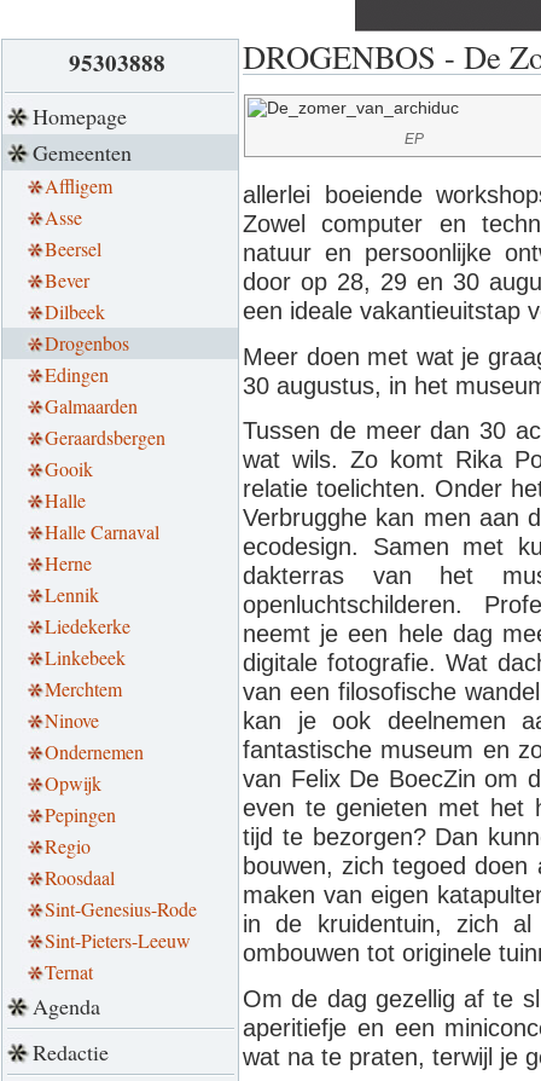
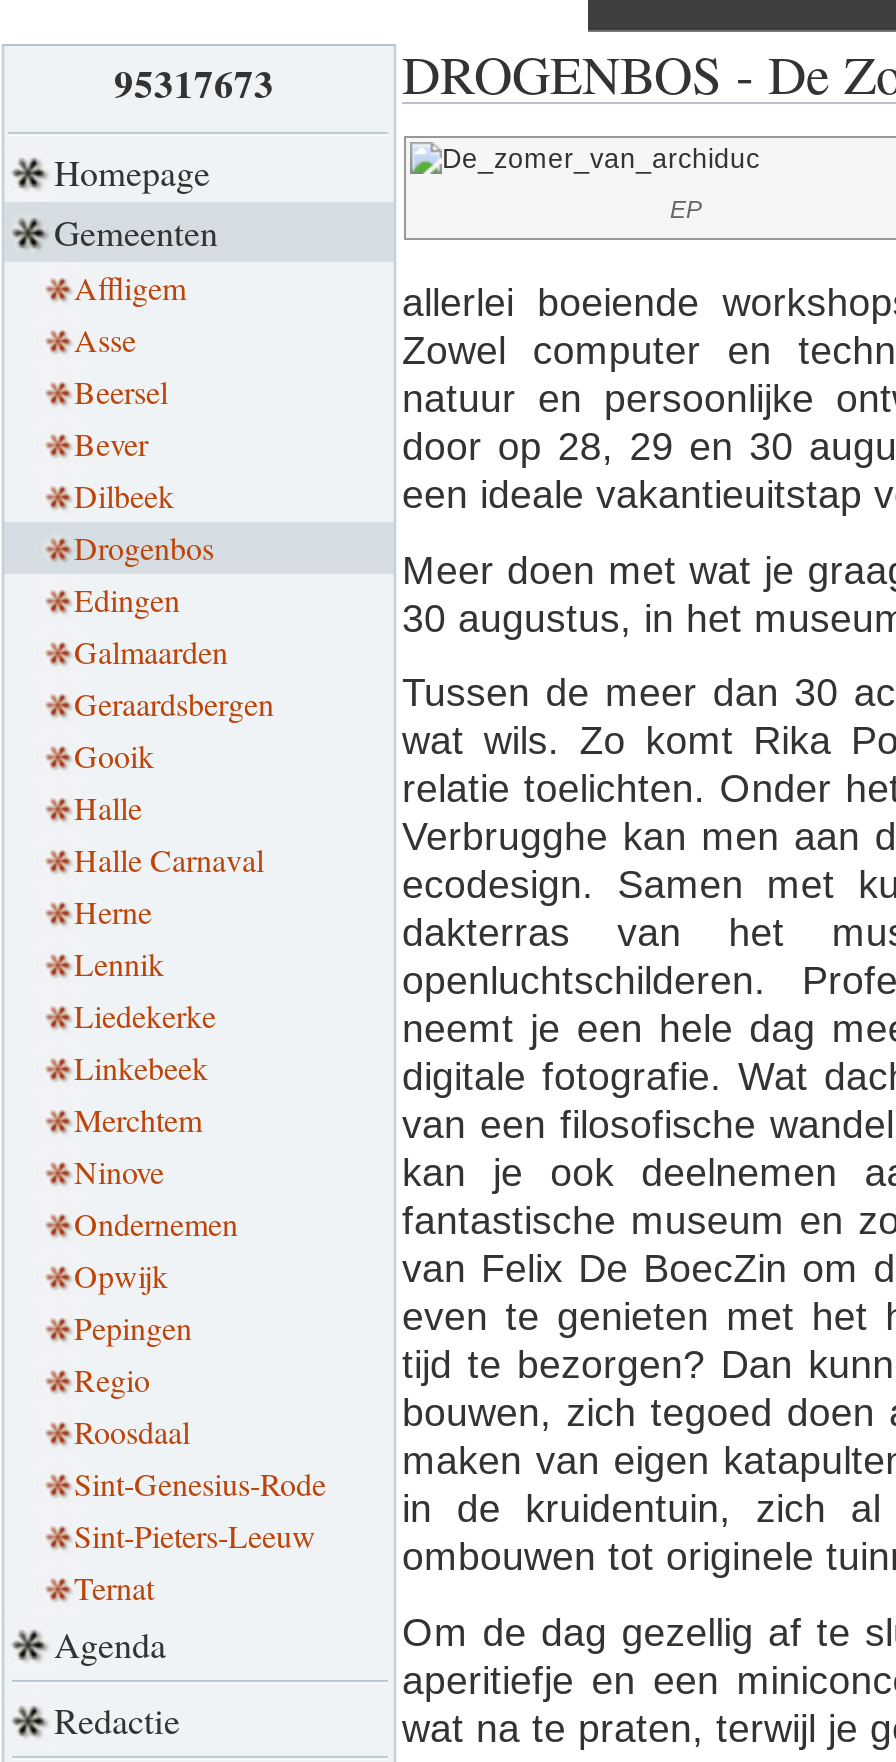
[69,46,165,79] 95303888 -> [114,56,274,110] 95317673

